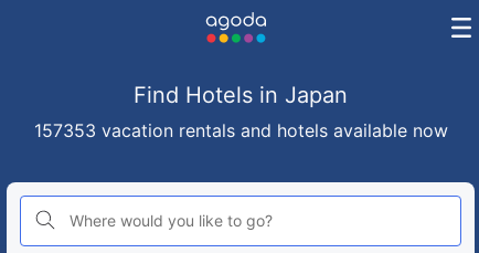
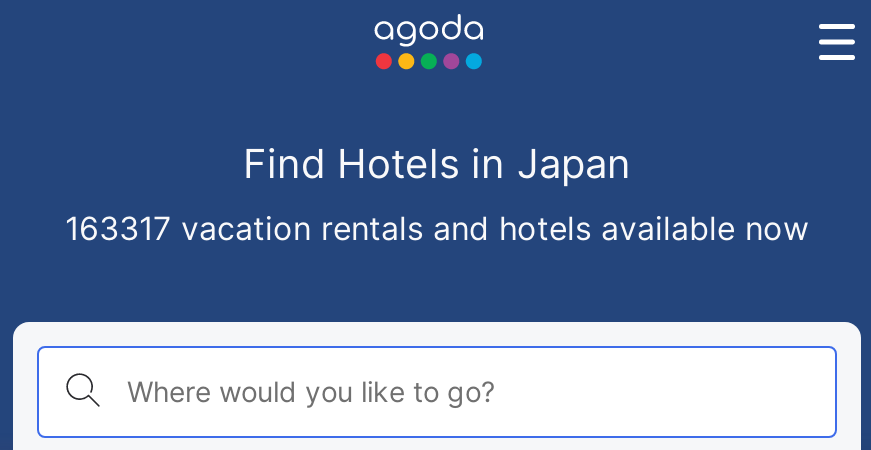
[34,119,448,141] 157353 vacation rentals and hotels available now -> [65,208,809,248] 163317 vacation rentals and hotels available now

